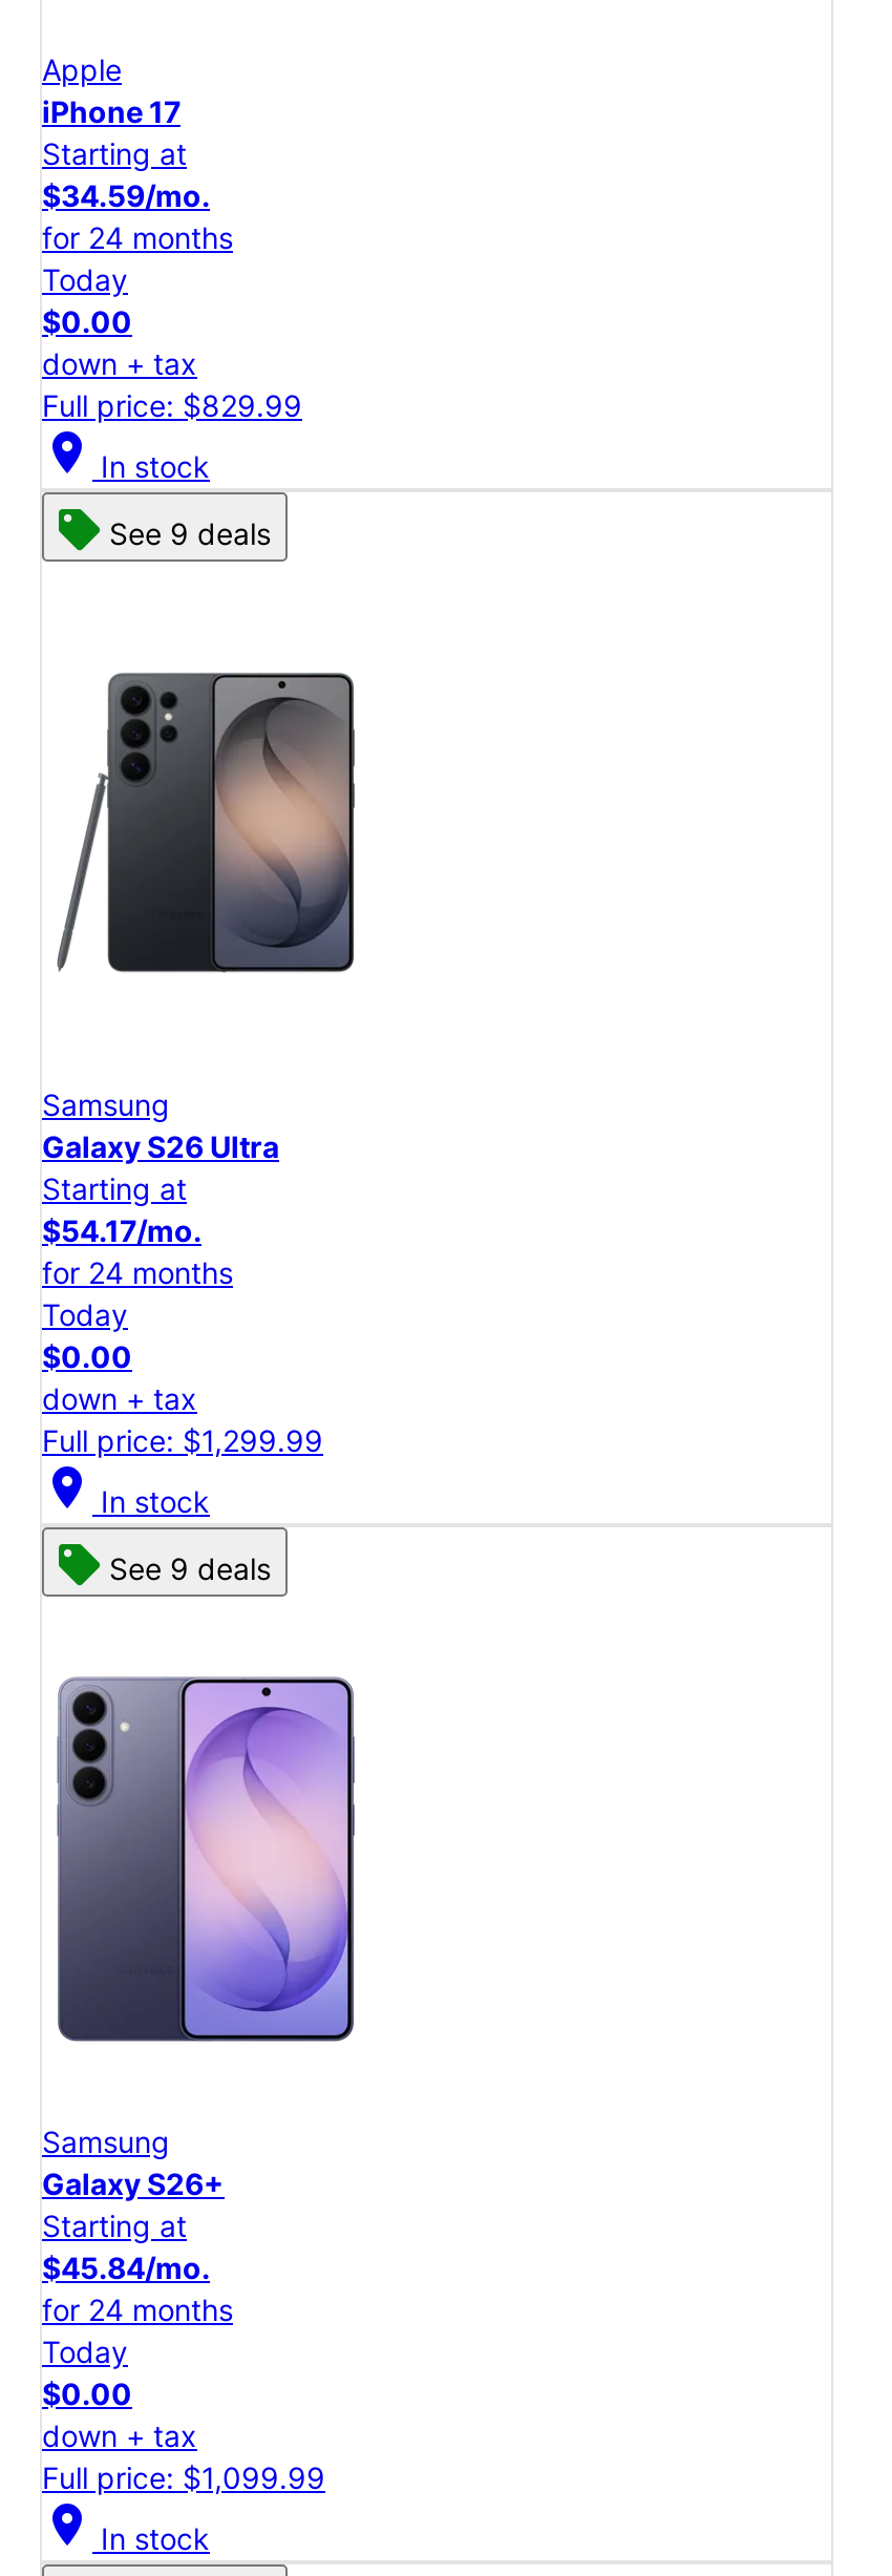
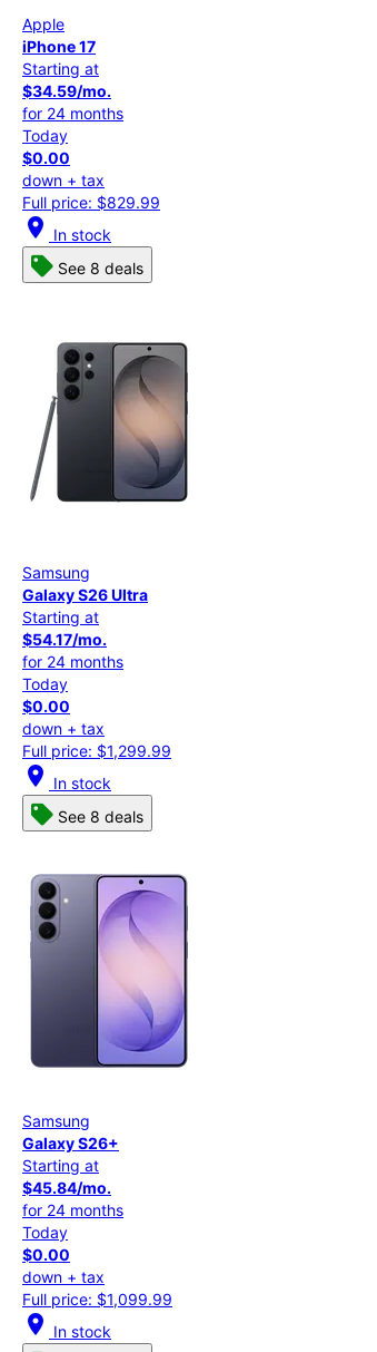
[109,515,271,551] See 9 deals -> [58,259,143,278] See 8 deals
[109,1551,271,1587] See 9 deals -> [58,807,143,826] See 8 deals

